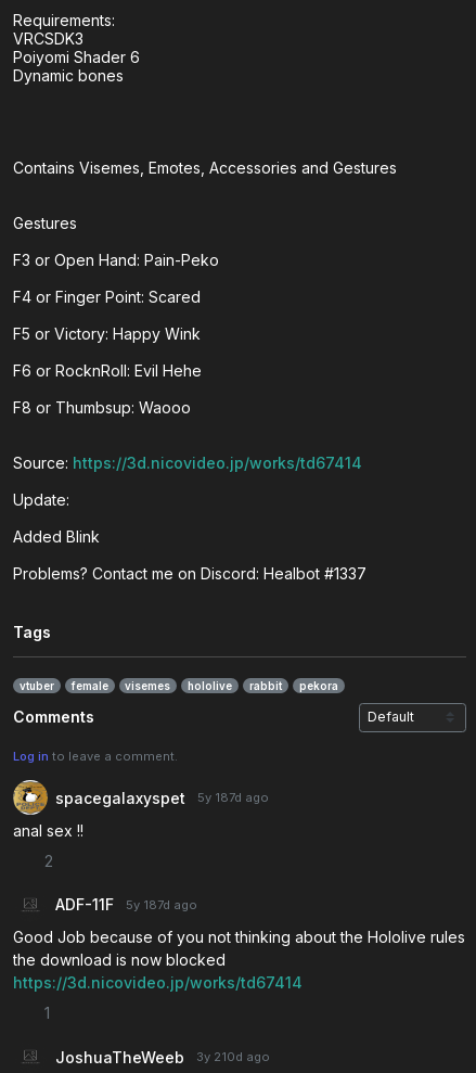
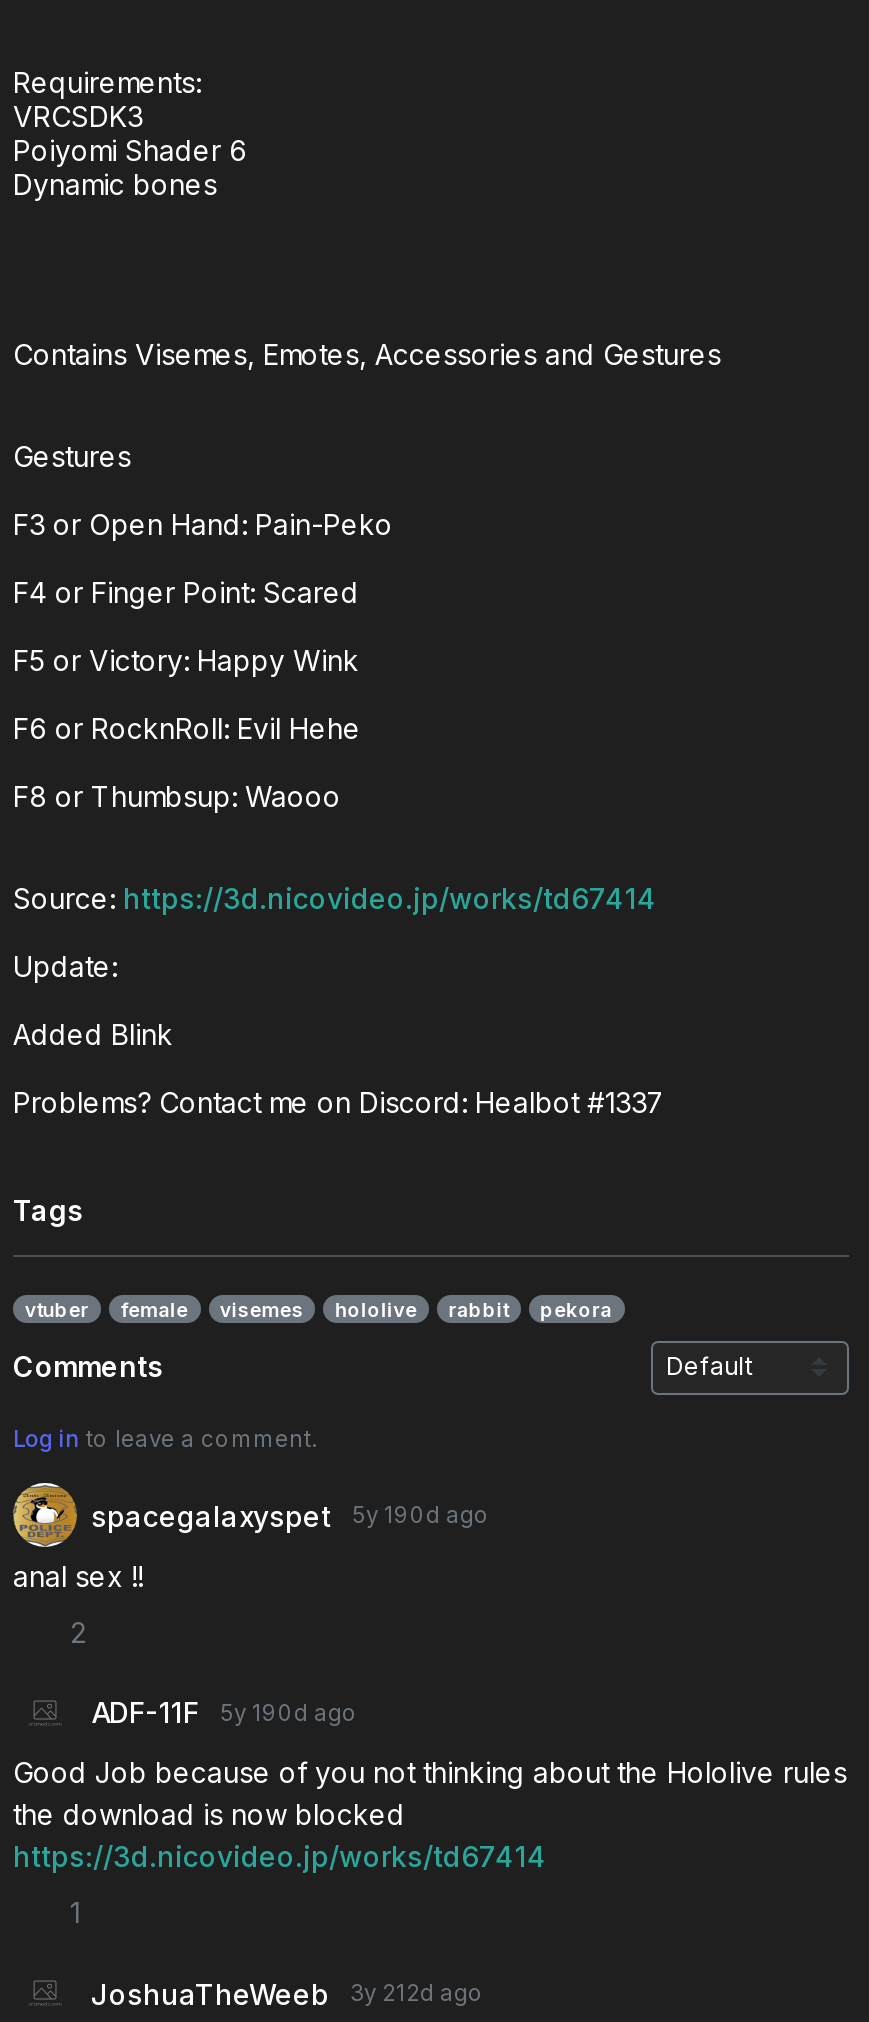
[55,788,268,807] spacegalaxyspet 5y 187d ago -> [91,1498,490,1532] spacegalaxyspet 5y 190d ago
[55,895,197,914] ADF-11F 5y 187d ago -> [91,1695,358,1729] ADF-11F 5y 190d ago
[55,1048,269,1066] JoshuaTheWeeb 3y 210d ago -> [91,1976,484,2010] JoshuaTheWeeb 3y 212d ago

